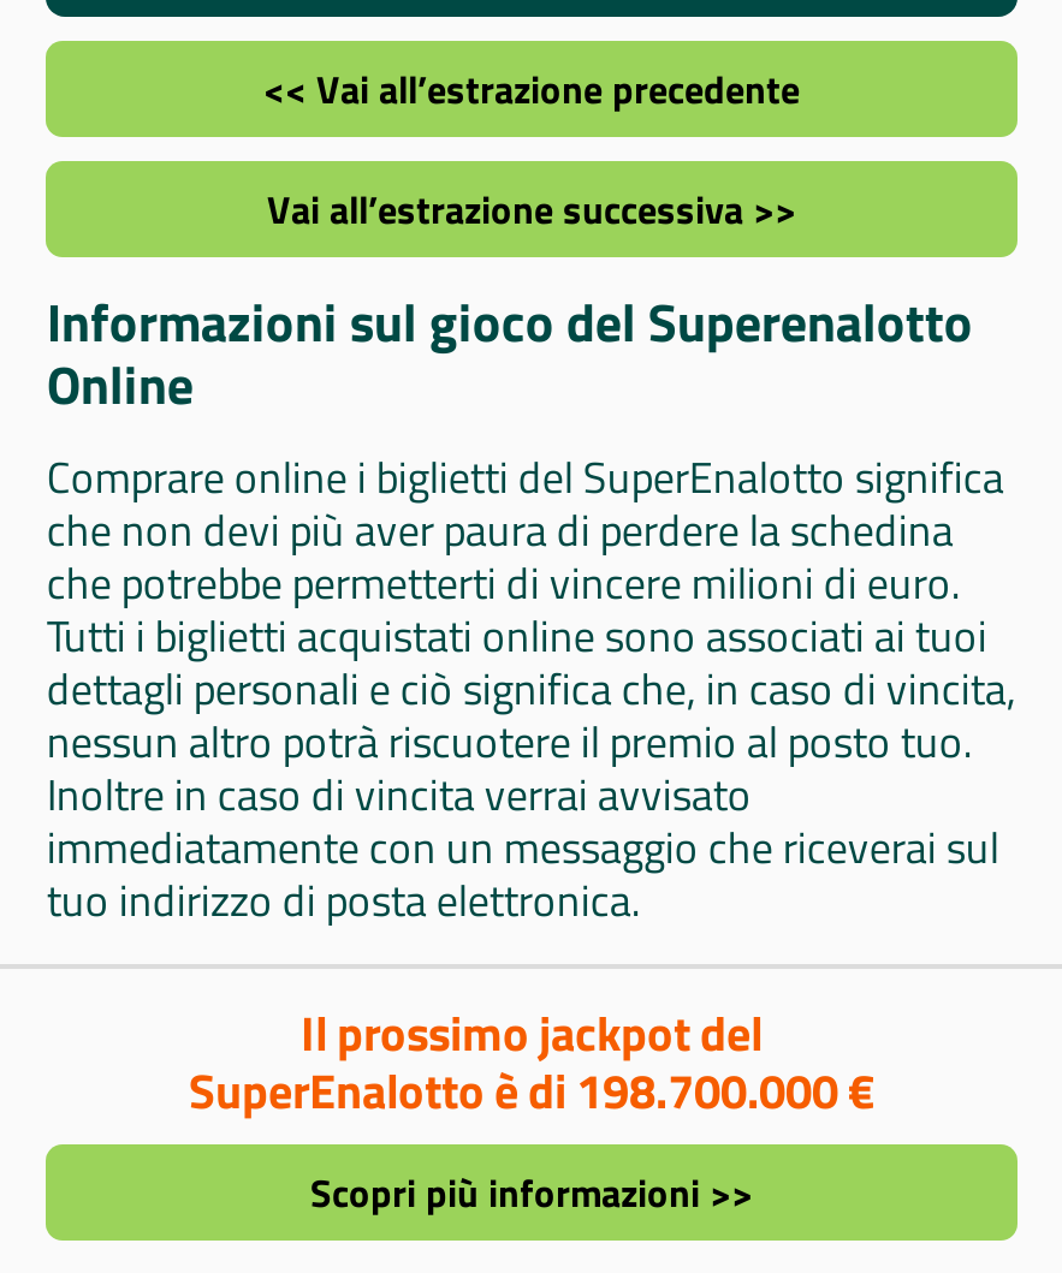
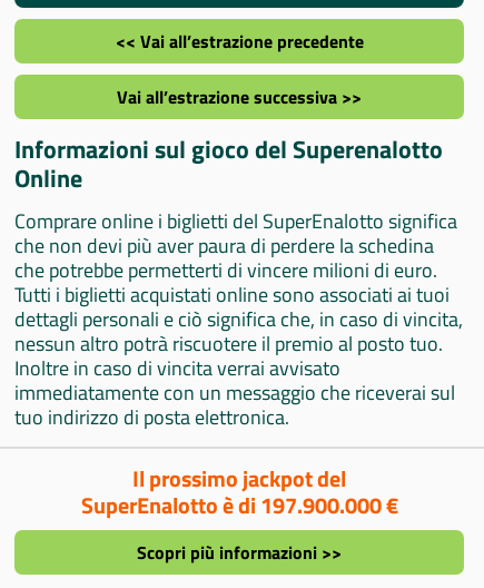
[189,1054,874,1128] SuperEnalotto è di 198.700.000 € -> [81,488,398,523] SuperEnalotto è di 197.900.000 €

